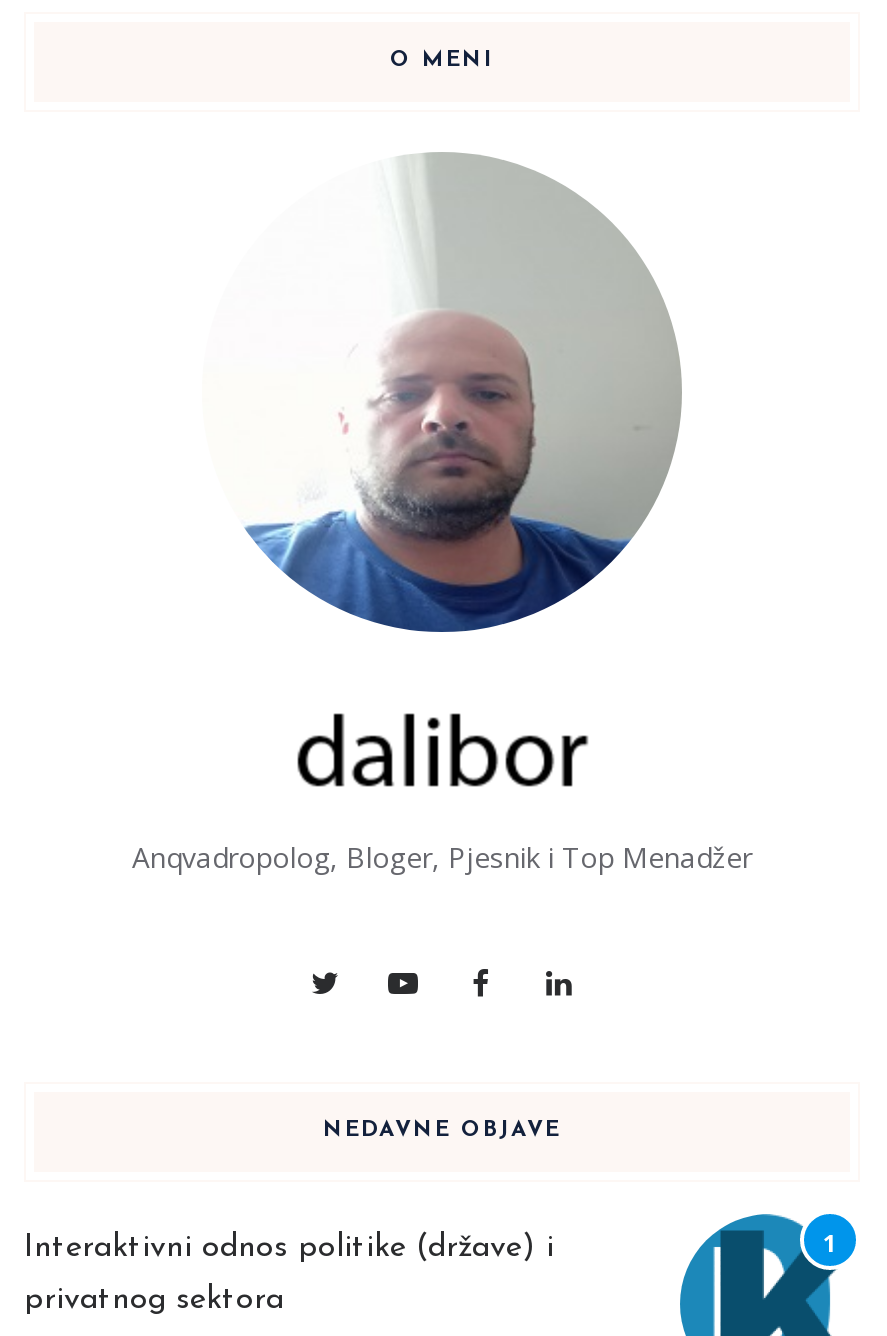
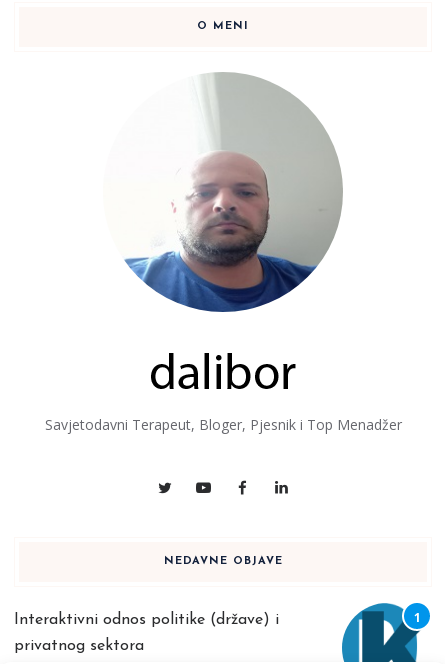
[132,837,752,875] Anqvadropolog, Bloger, Pjesnik i Top Menadžer -> [44,415,401,434] Savjetodavni Terapeut, Bloger, Pjesnik i Top Menadžer

